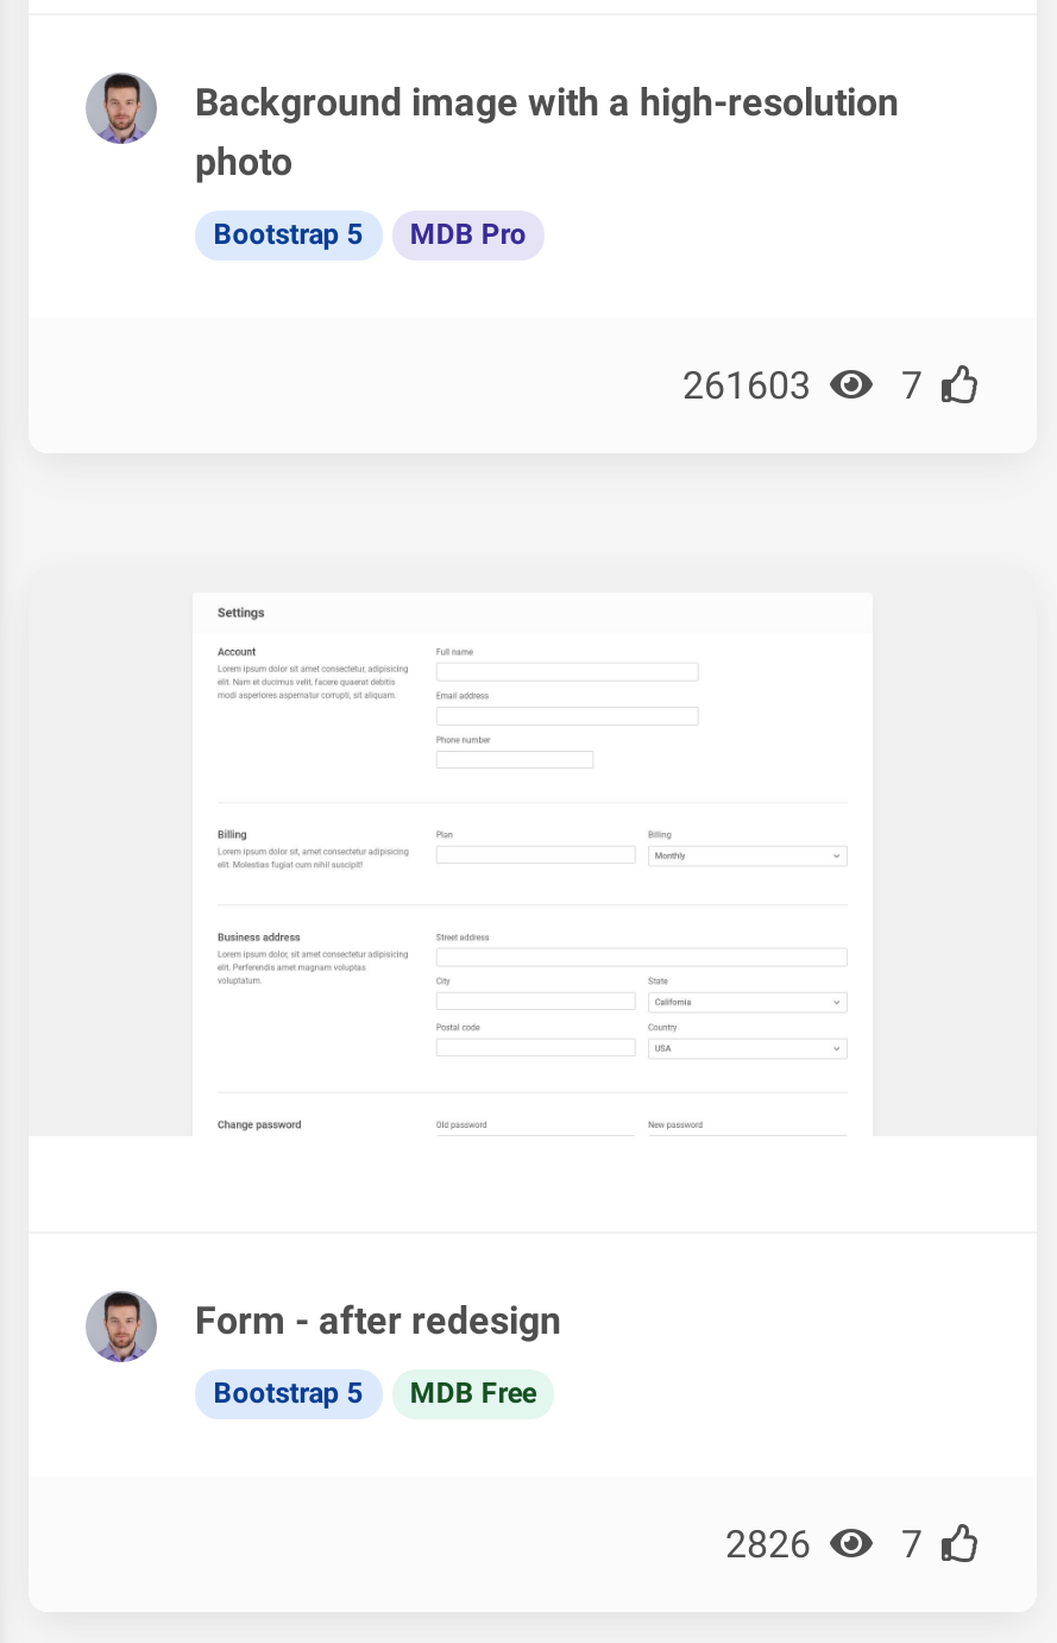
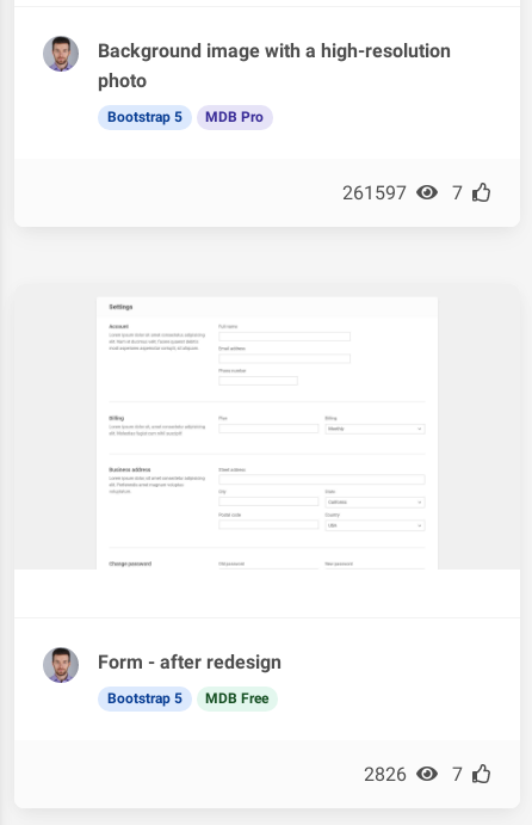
[682,364,932,409] 261603 7 -> [342,182,468,205] 261597 7

